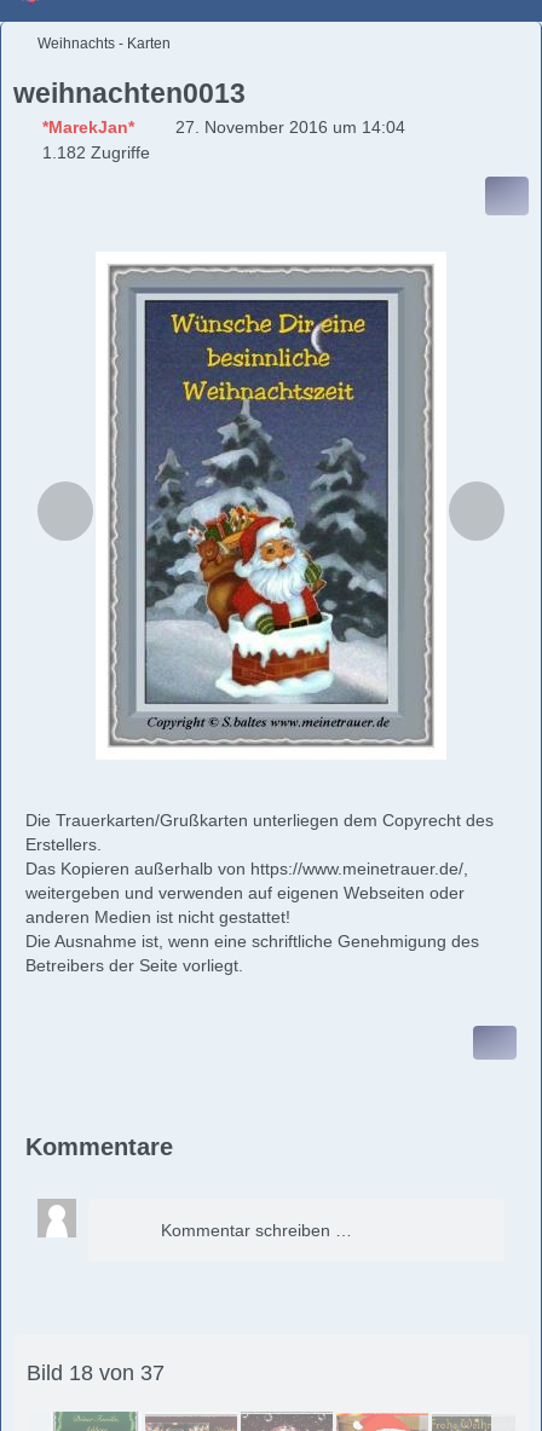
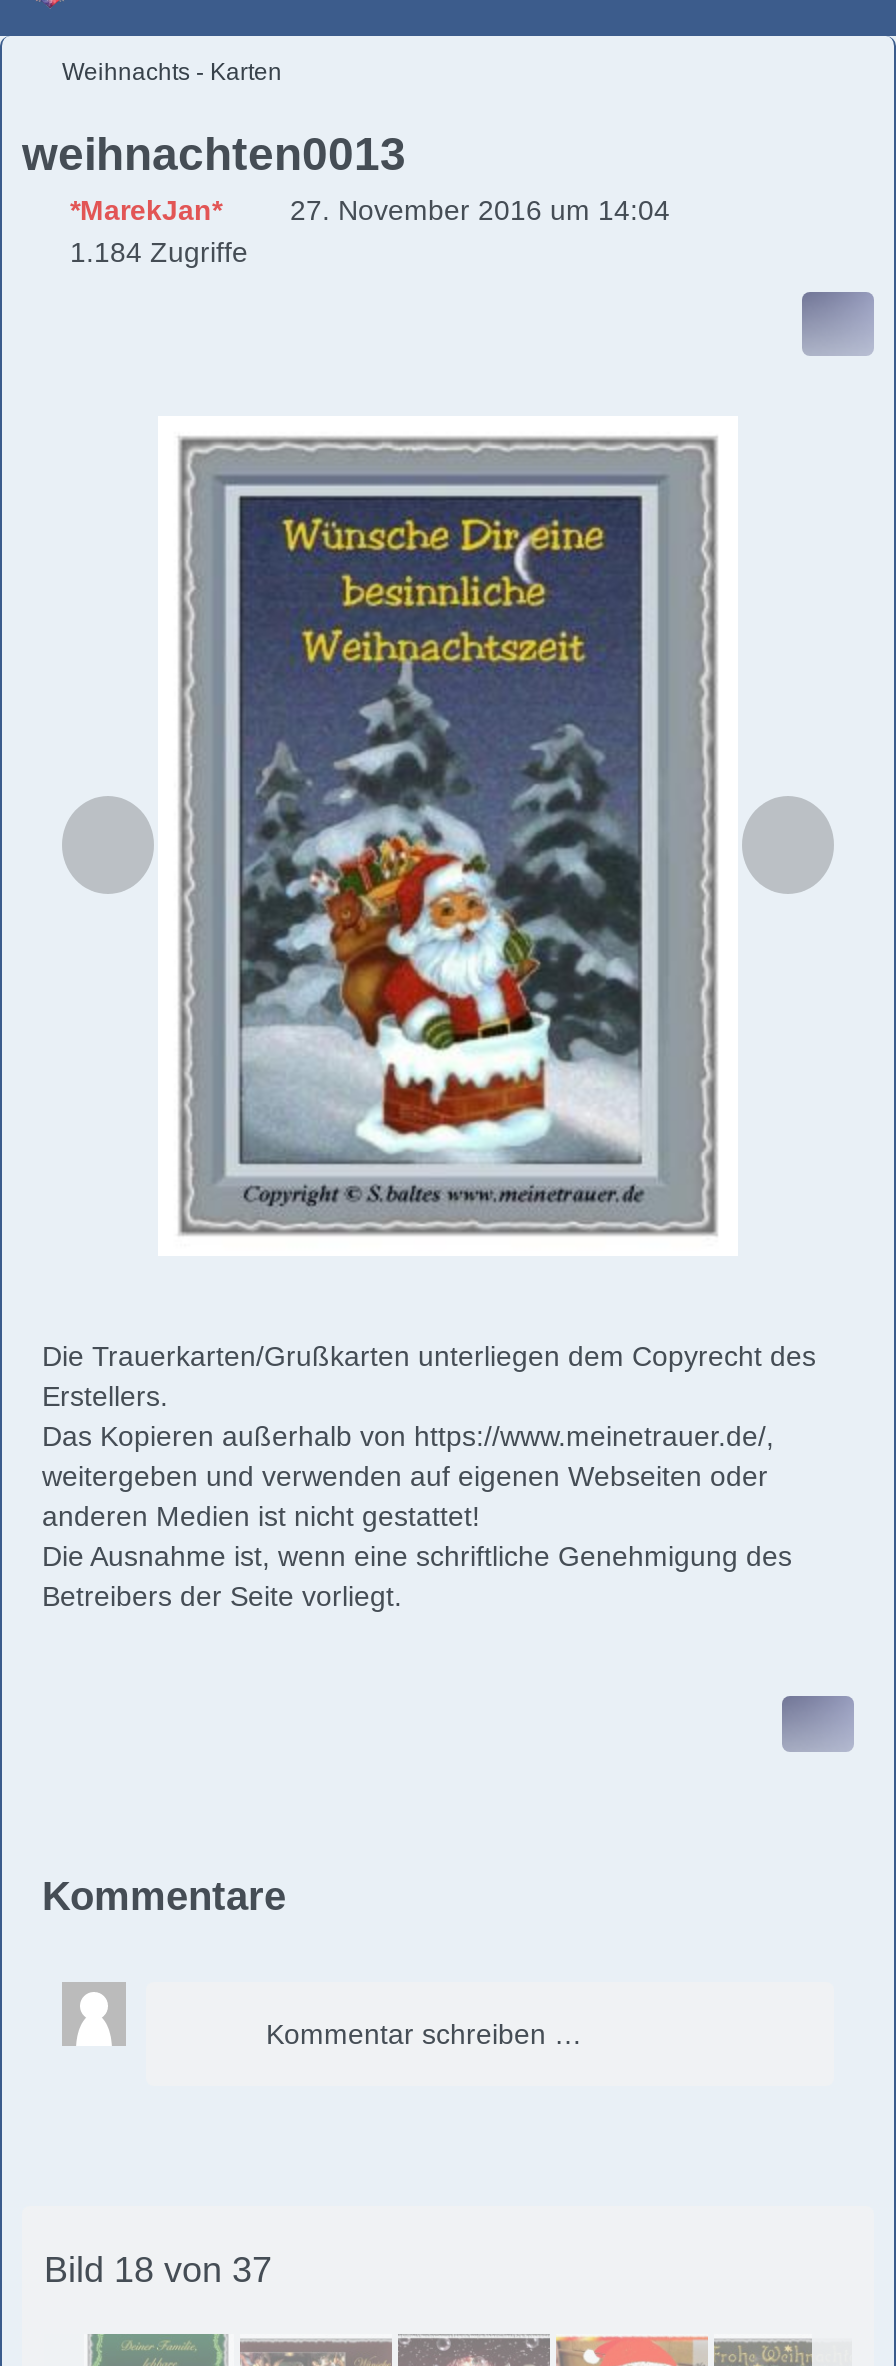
[38,143,150,162] 1.182 Zugriffe -> [62,236,248,268] 1.184 Zugriffe

